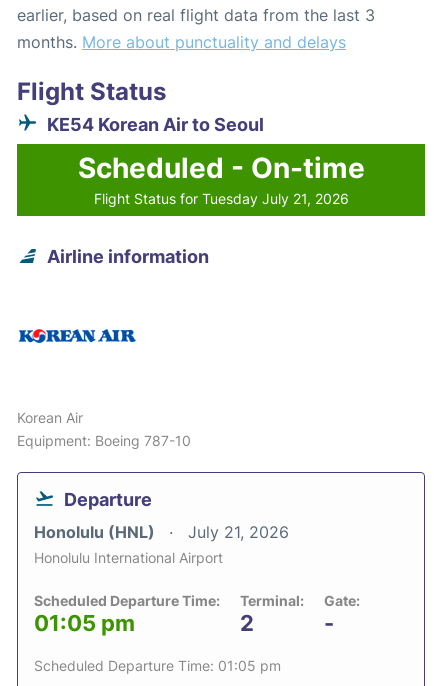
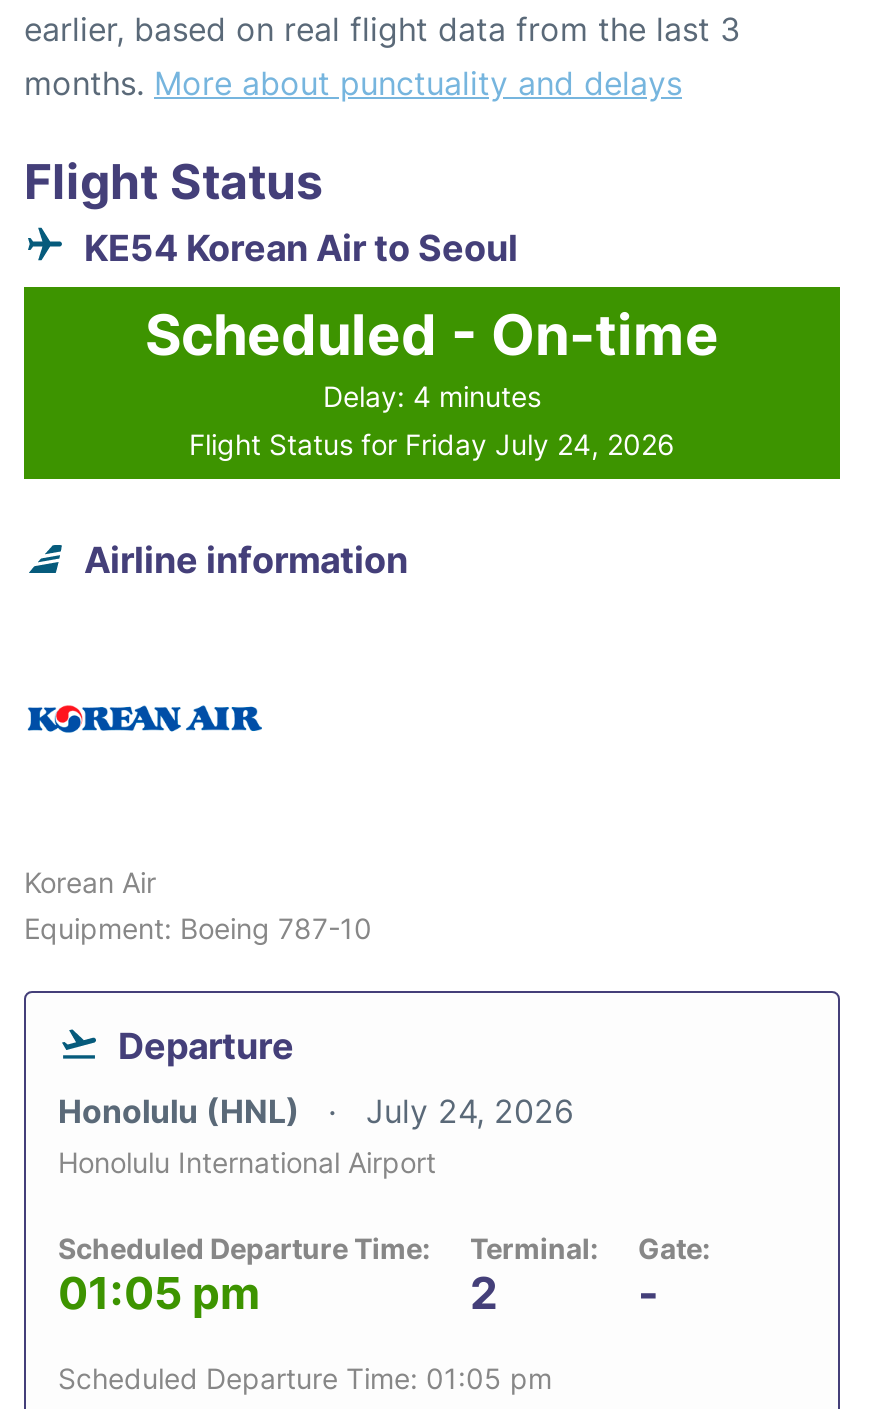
[93,190,348,207] Flight Status for Tuesday July 21, 2026 -> [189,379,675,461] Delay: 4 minutes | Flight Status for Friday July 24, 2026
[34,522,289,542] Honolulu (HNL) July 21, 2026 -> [58,1091,574,1131] Honolulu (HNL) July 24, 2026

